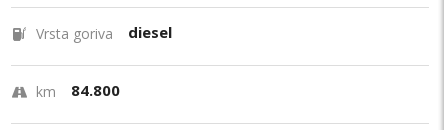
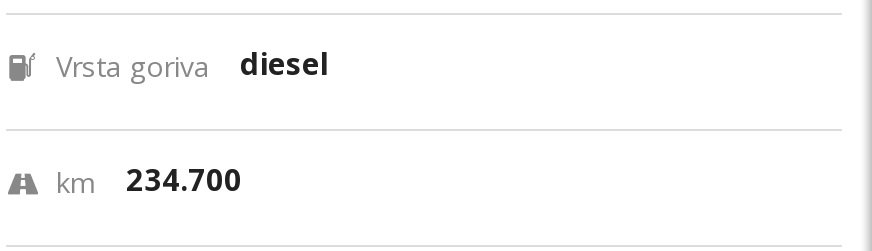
[36,80,120,101] km 84.800 -> [56,159,242,201] km 234.700

